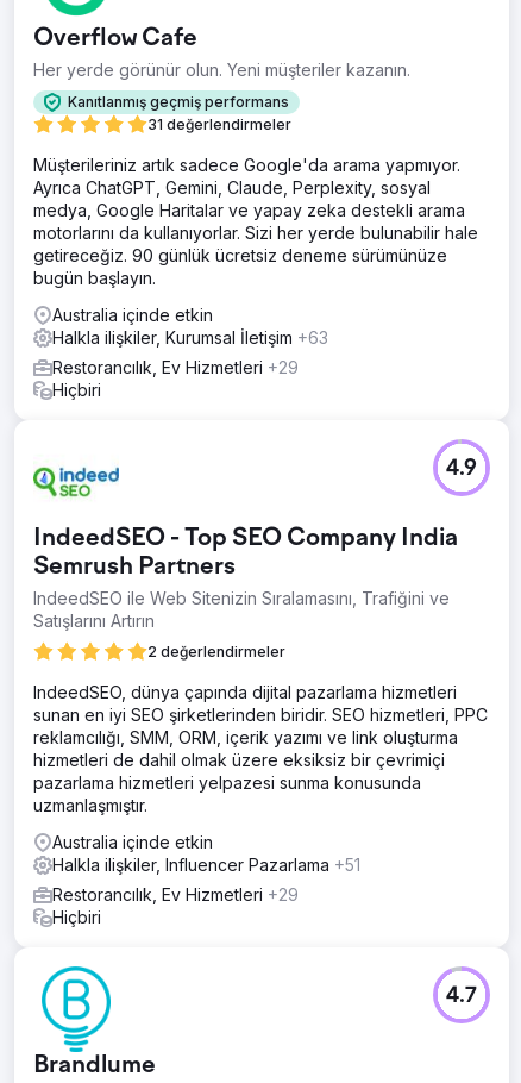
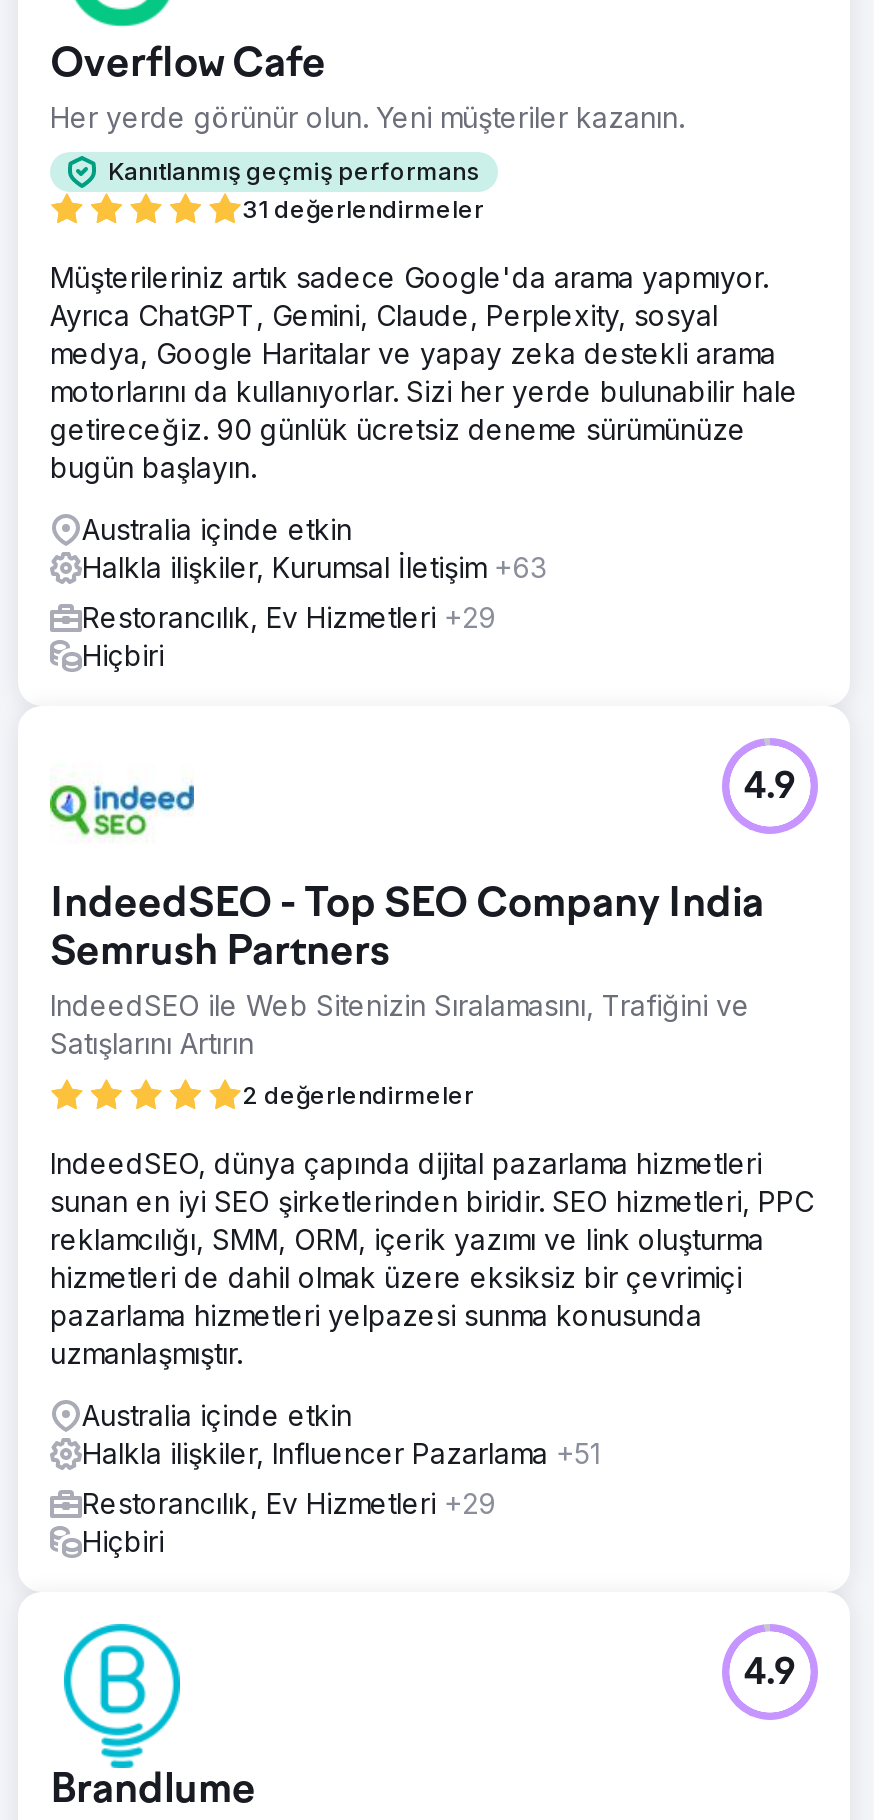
[446,985,477,1008] 4.7 -> [744,1655,796,1693] 4.9

